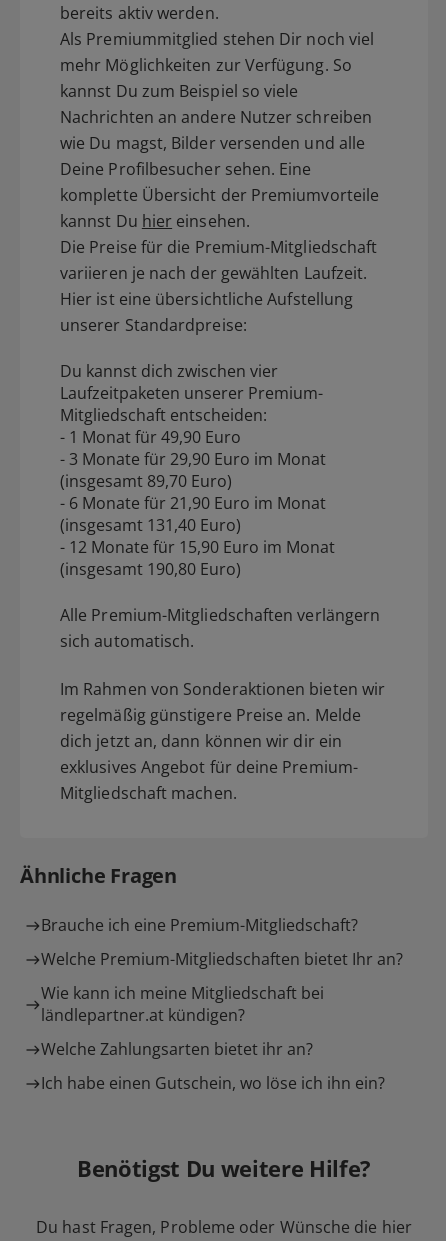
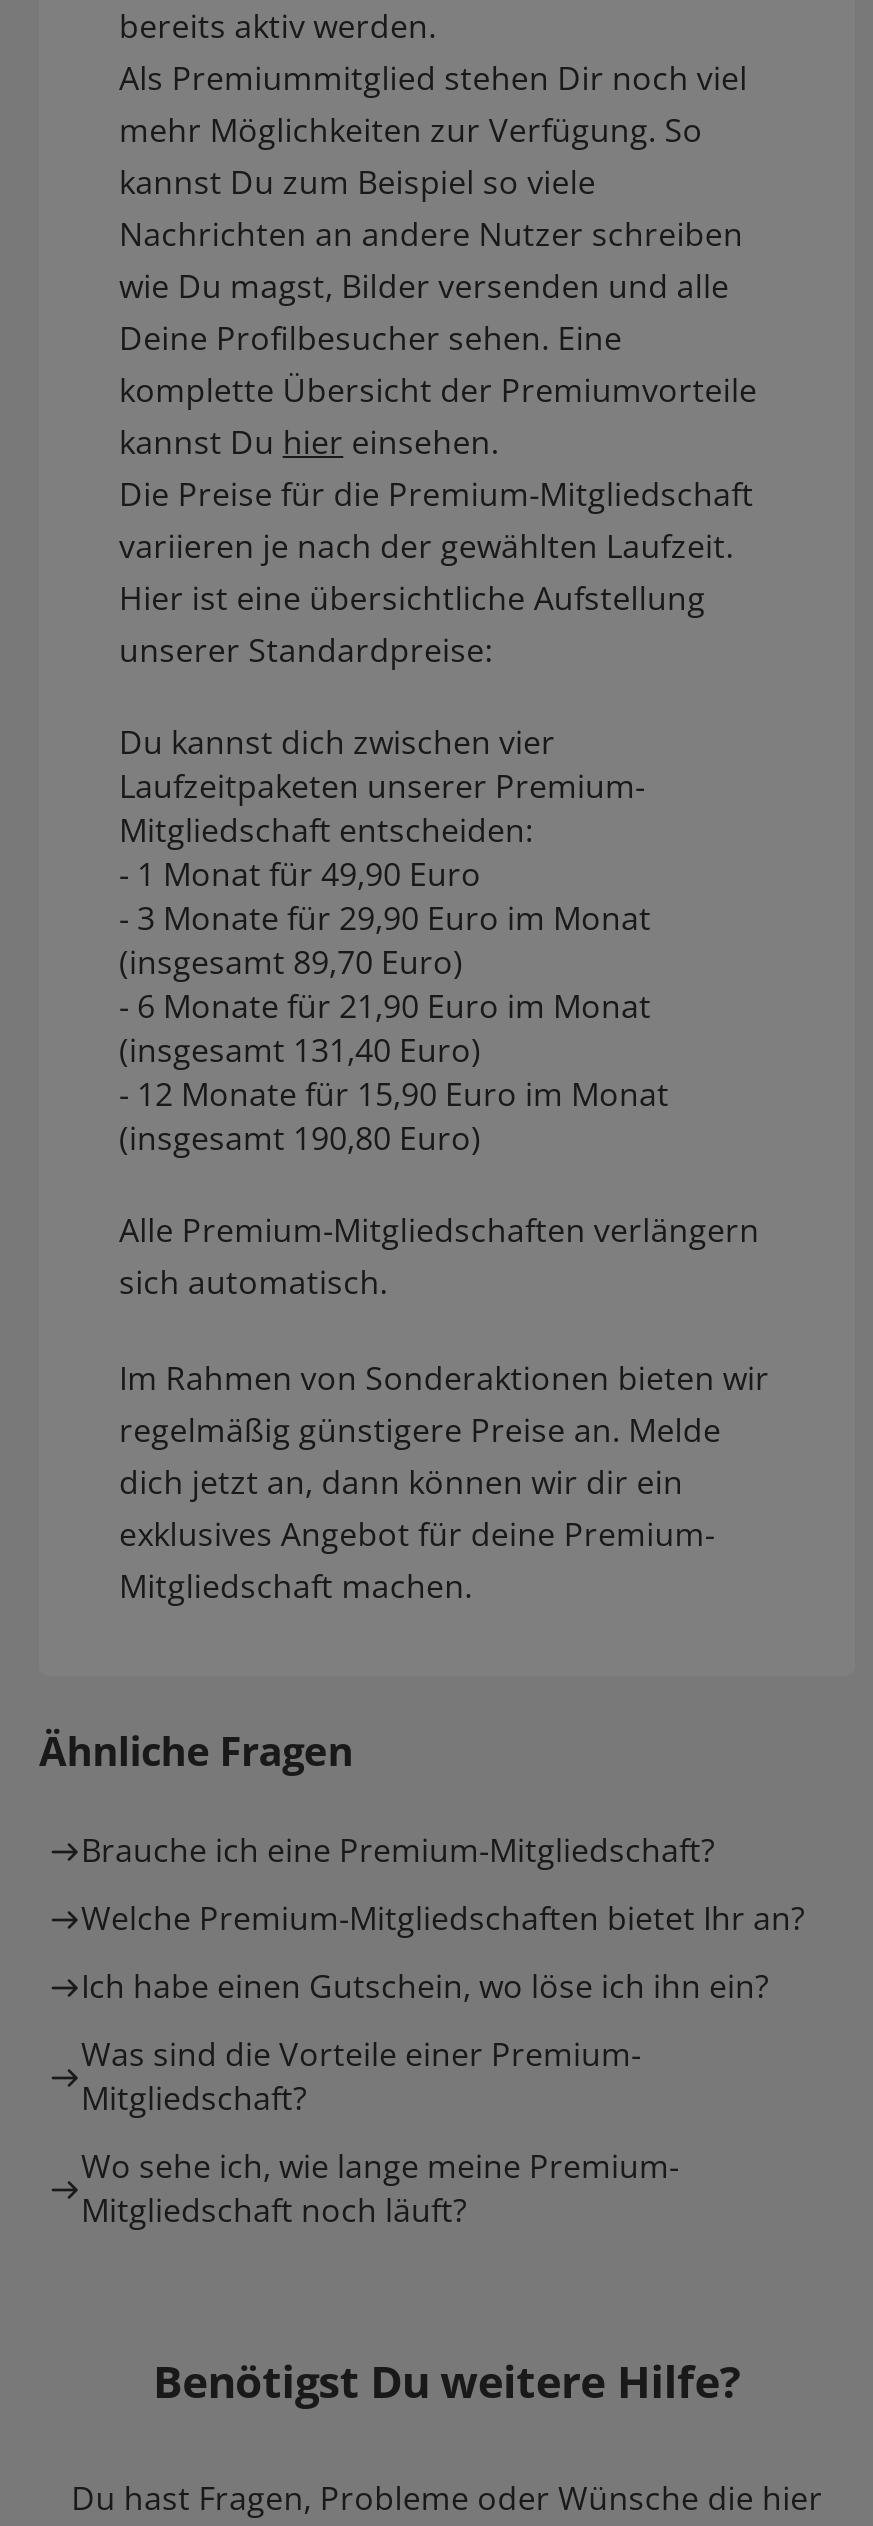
[41,982,324,1060] Wie kann ich meine Mitgliedschaft bei | ländlepartner.at kündigen? | Welche Zahlungsarten bietet ihr an? -> none
moved [41,1072,385,1094] -> [81,1965,769,2009]: Ich habe einen Gutschein, wo löse ich ihn ein?
none -> [81,2033,679,2233] Was sind die Vorteile einer Premium- | Mitgliedschaft? | Wo sehe ich, wie lange meine Premium- | Mitgliedschaft noch läuft?

